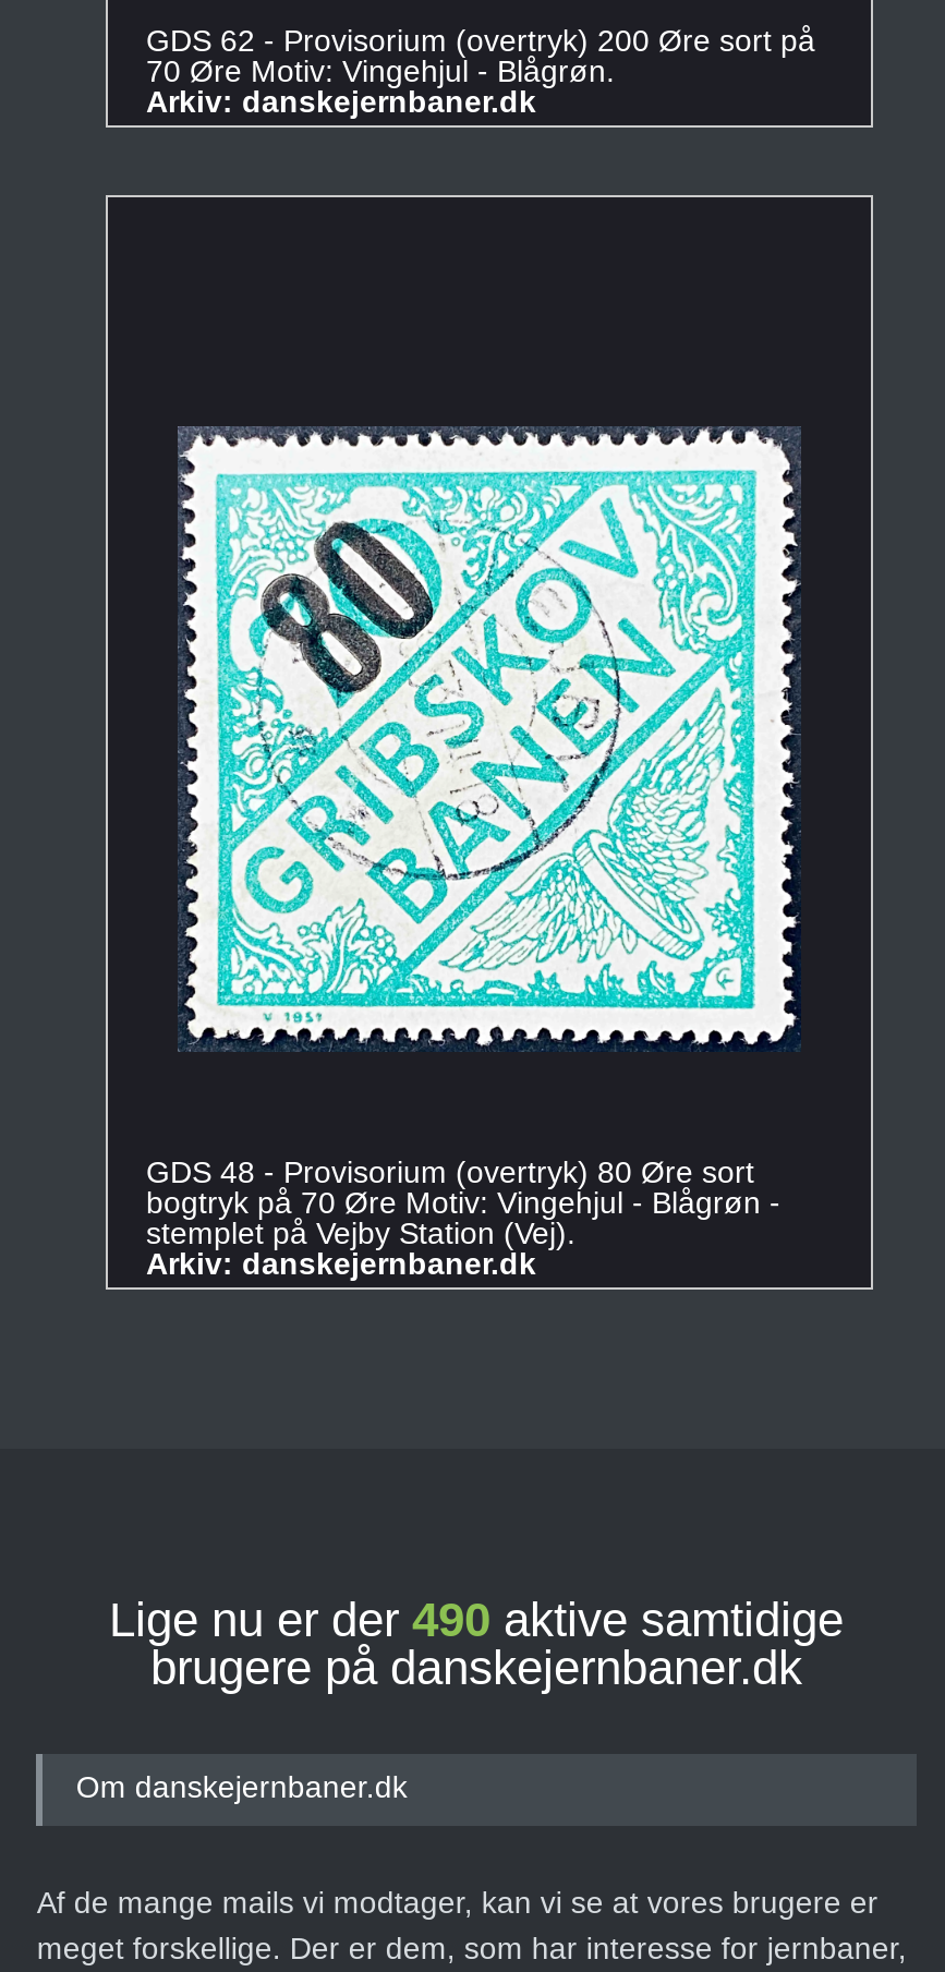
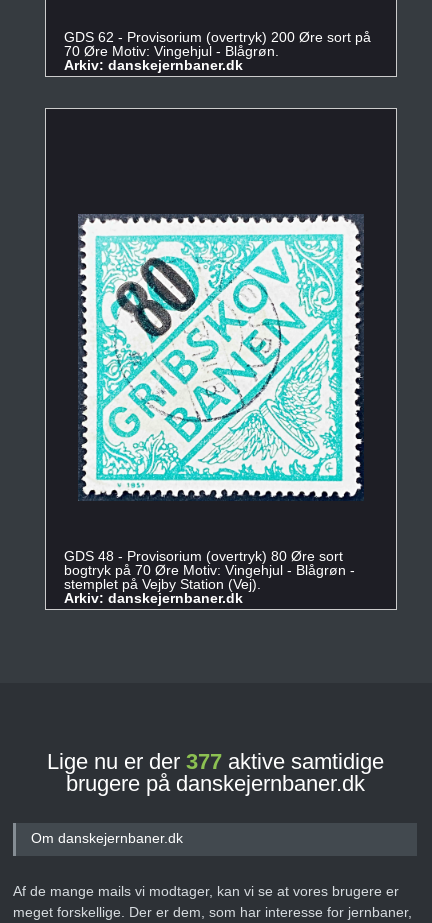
[109,1592,844,1646] Lige nu er der 490 aktive samtidige -> [46,749,383,774] Lige nu er der 377 aktive samtidige

